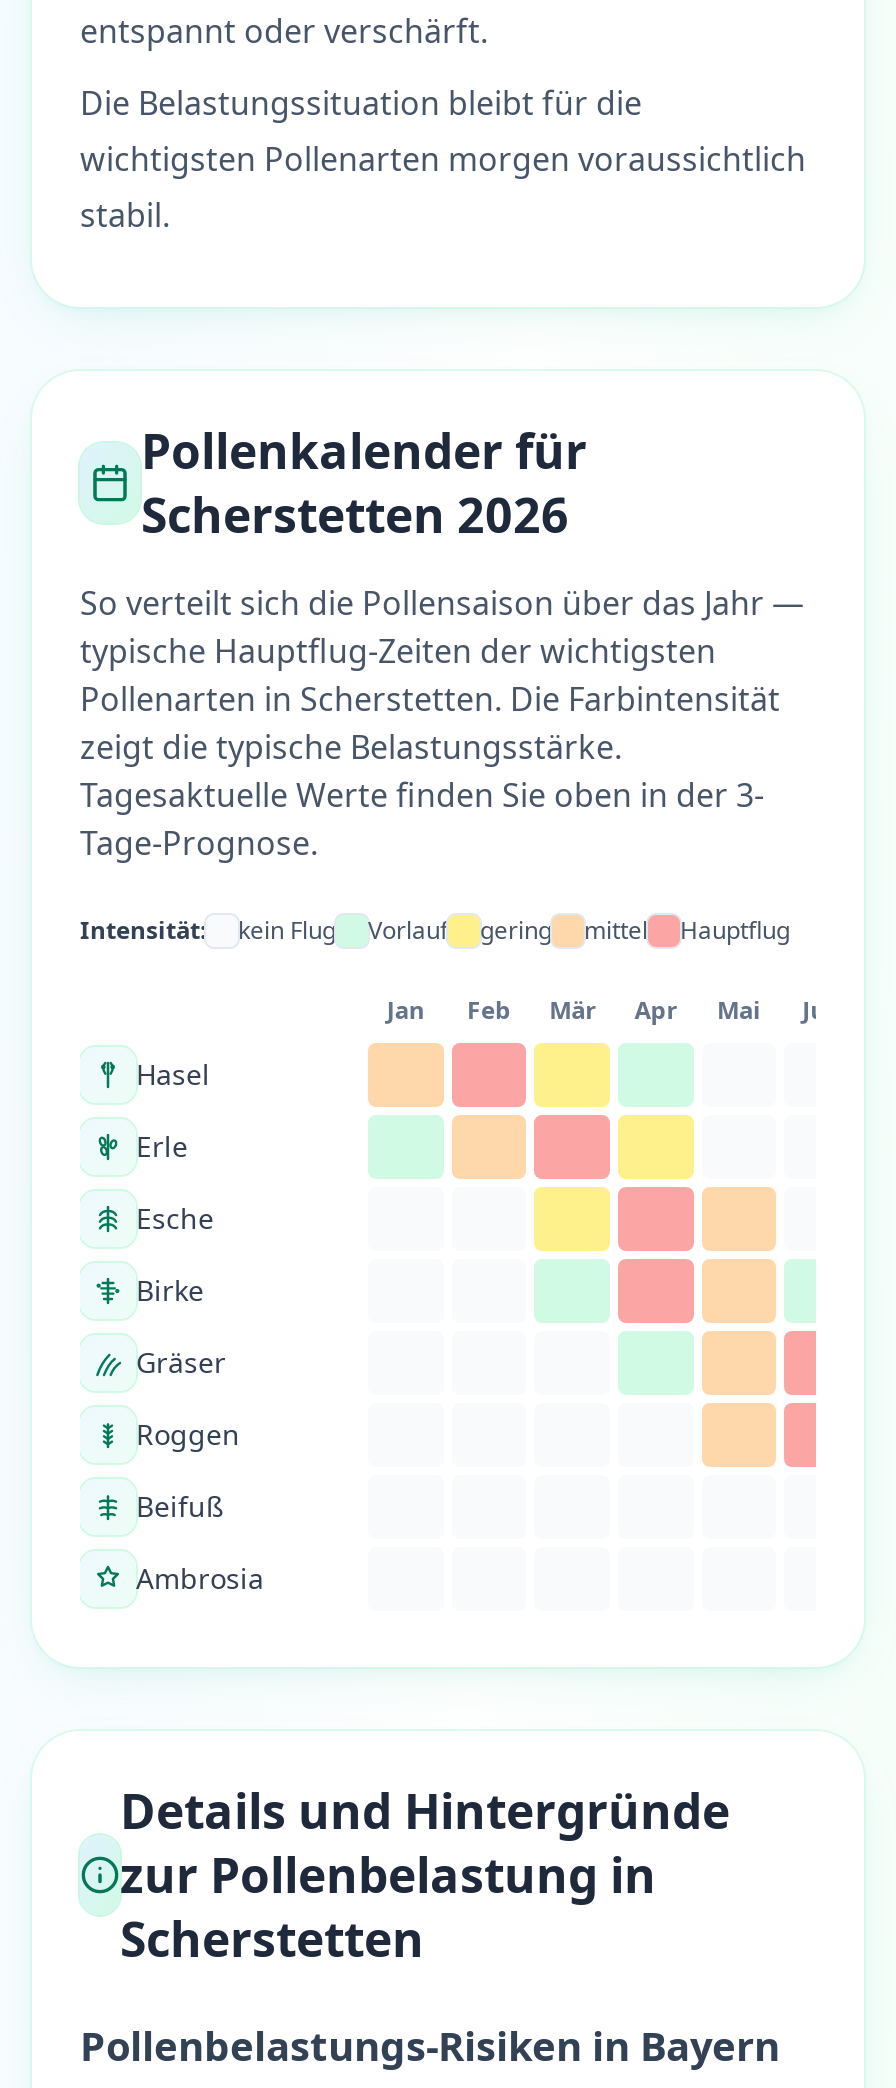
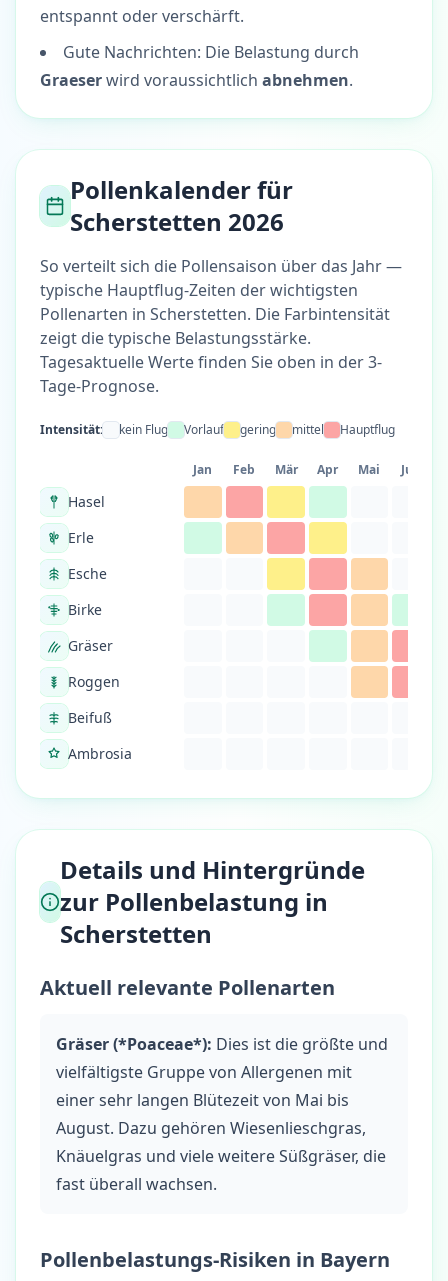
[80,81,806,237] Die Belastungssituation bleibt für die | wichtigsten Pollenarten morgen voraussichtlich | stabil. -> [40,41,359,91] Gute Nachrichten: Die Belastung durch | Graeser wird voraussichtlich abnehmen.
moved [80,417,804,1971] -> [40,173,402,950]: Pollenkalender für | Scherstetten 2026 | So verteilt sich die Pollensaison über das Jahr — | ... | zur Pollenbelastung in | Scherstetten
none -> [40,974,388,1195] Aktuell relevante Pollenarten | Gräser (*Poaceae*): Dies ist die größte und | vielfältigste Gruppe von Allergenen mit | einer sehr langen Blütezeit von Mai bis | August. Dazu gehören Wiesenlieschgras, | Knäuelgras und viele weitere Süßgräser, die | fast überall wachsen.

